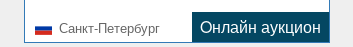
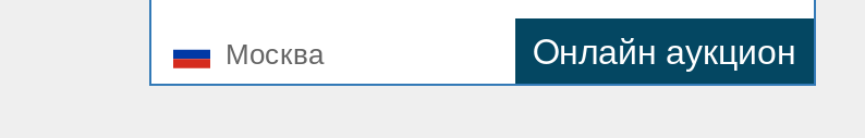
[59,18,160,37] Санкт-Петербург -> [226,32,324,73] Москва

